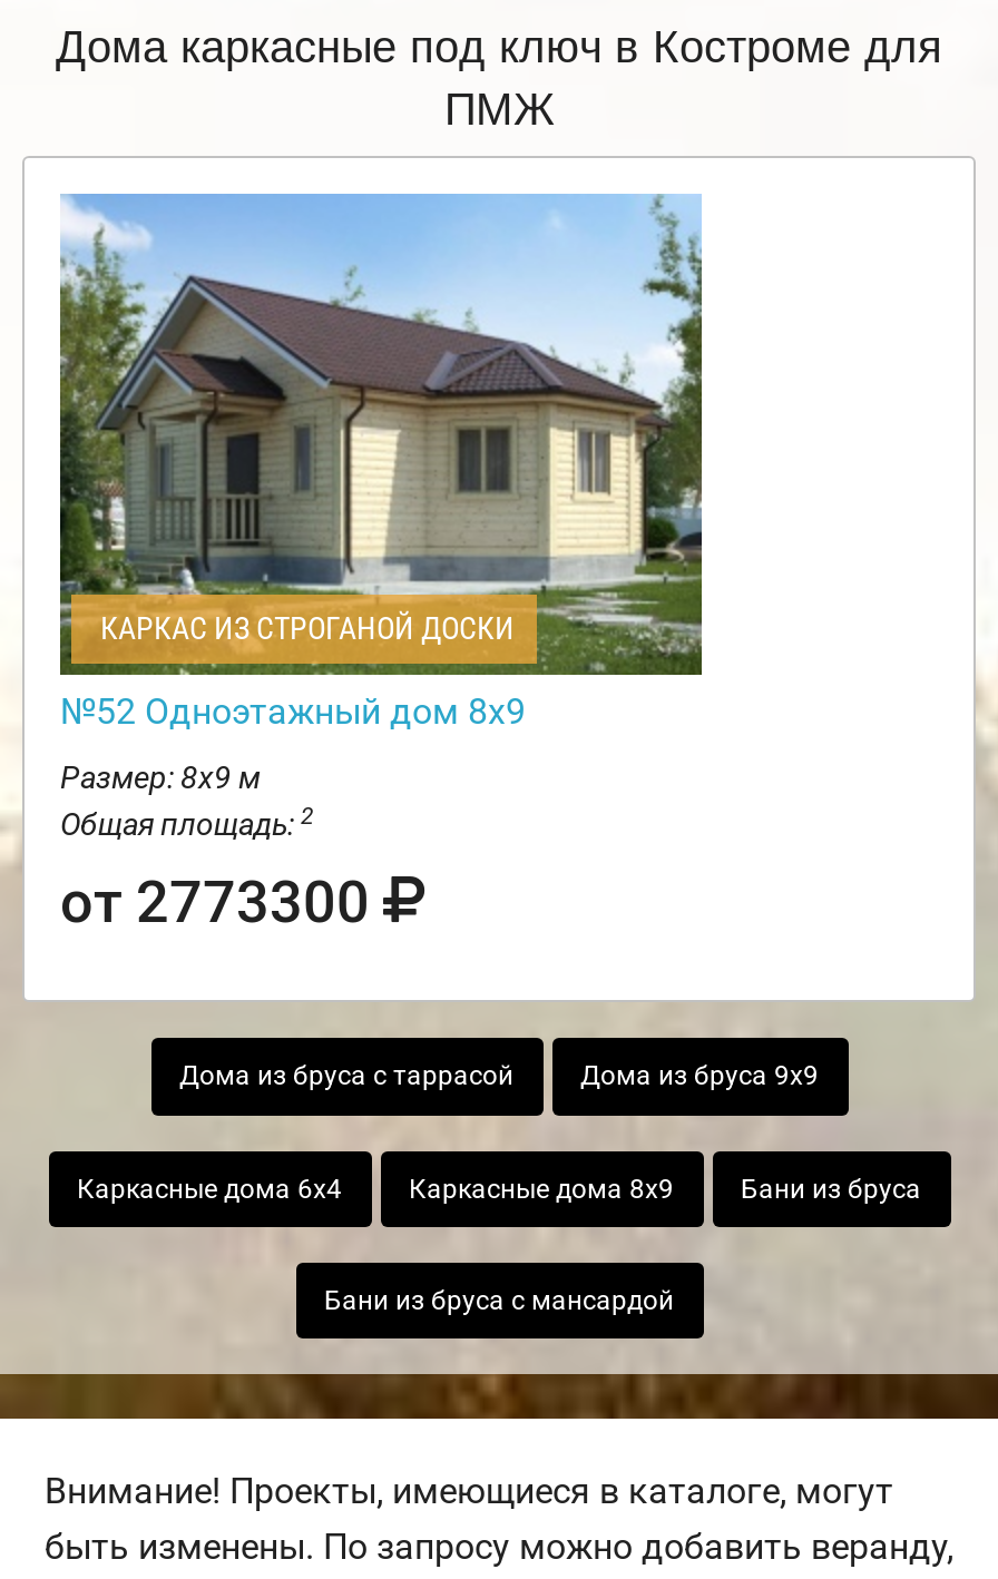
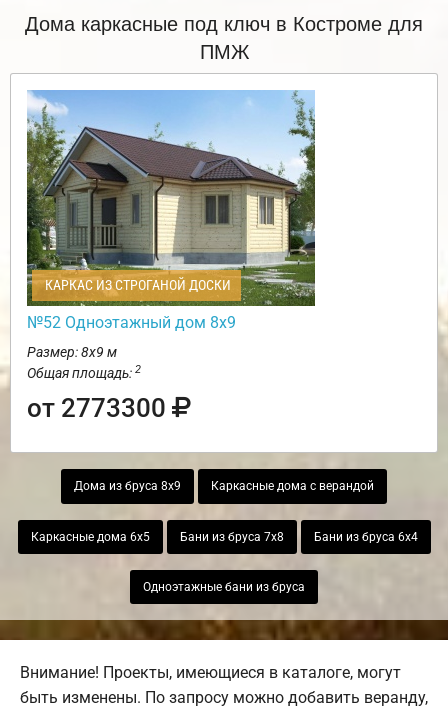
[179,1061,819,1092] Дома из бруса с таррасой | Дома из бруса 9х9 -> [74,479,374,493] Дома из бруса 8х9 | Каркасные дома с верандой
[77,1173,921,1204] Каркасные дома 6х4 | Каркасные дома 8х9 | Бани из бруса -> [30,530,417,544] Каркасные дома 6х5 | Бани из бруса 7х8 | Бани из бруса 6х4
[324,1285,674,1316] Бани из бруса с мансардой -> [143,580,305,594] Одноэтажные бани из бруса

